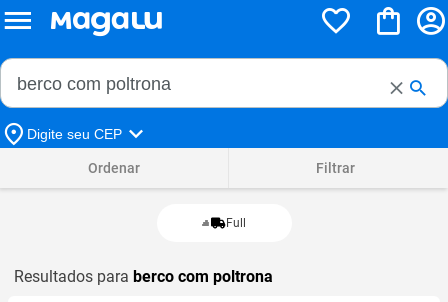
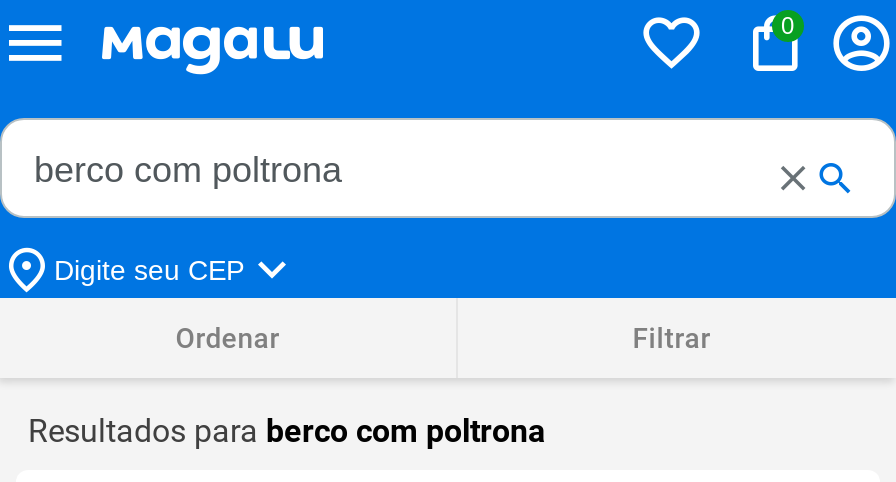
none -> [781,12,795,40] 0
[226,216,246,230] Full -> none

